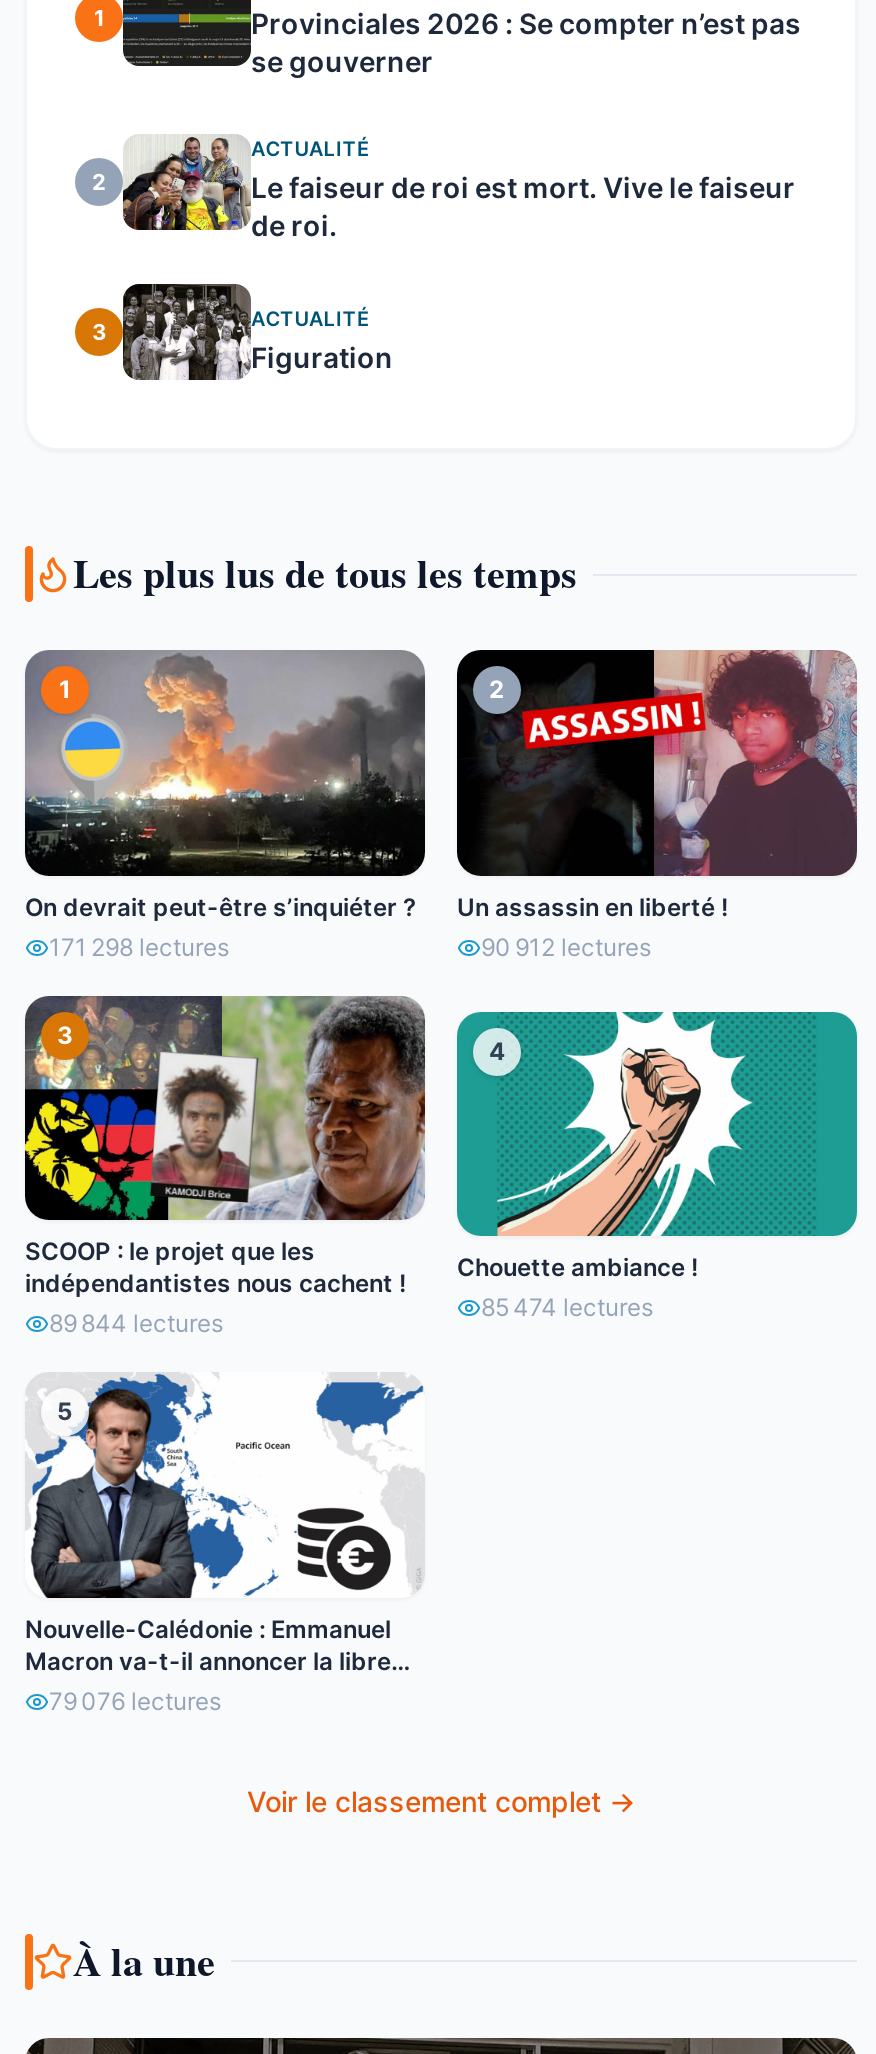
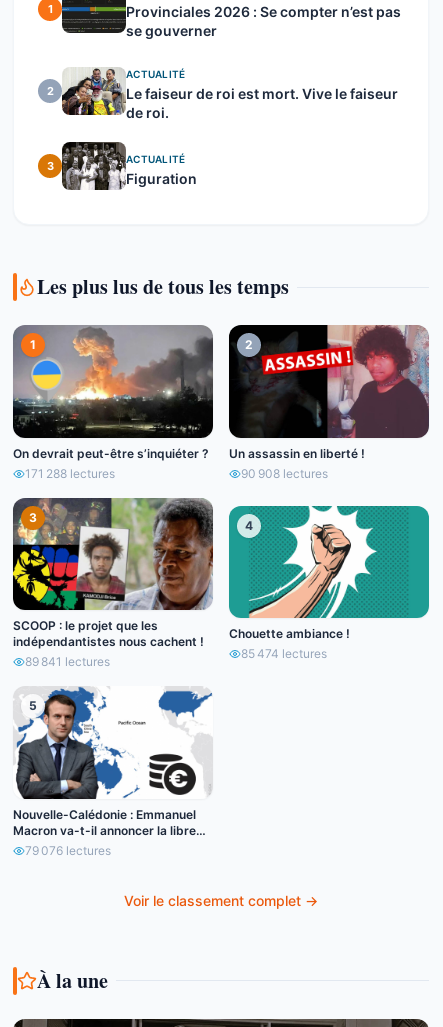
[49,932,229,962] 171 298 lectures -> [25,466,115,481] 171 288 lectures
[481,932,651,962] 90 912 lectures -> [241,466,328,481] 90 908 lectures
[49,1309,223,1339] 89 844 lectures -> [25,654,110,669] 89 841 lectures

